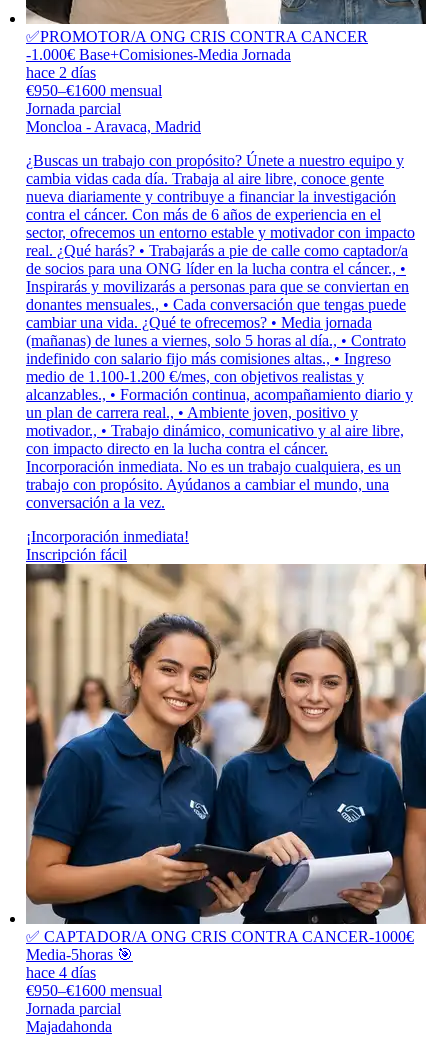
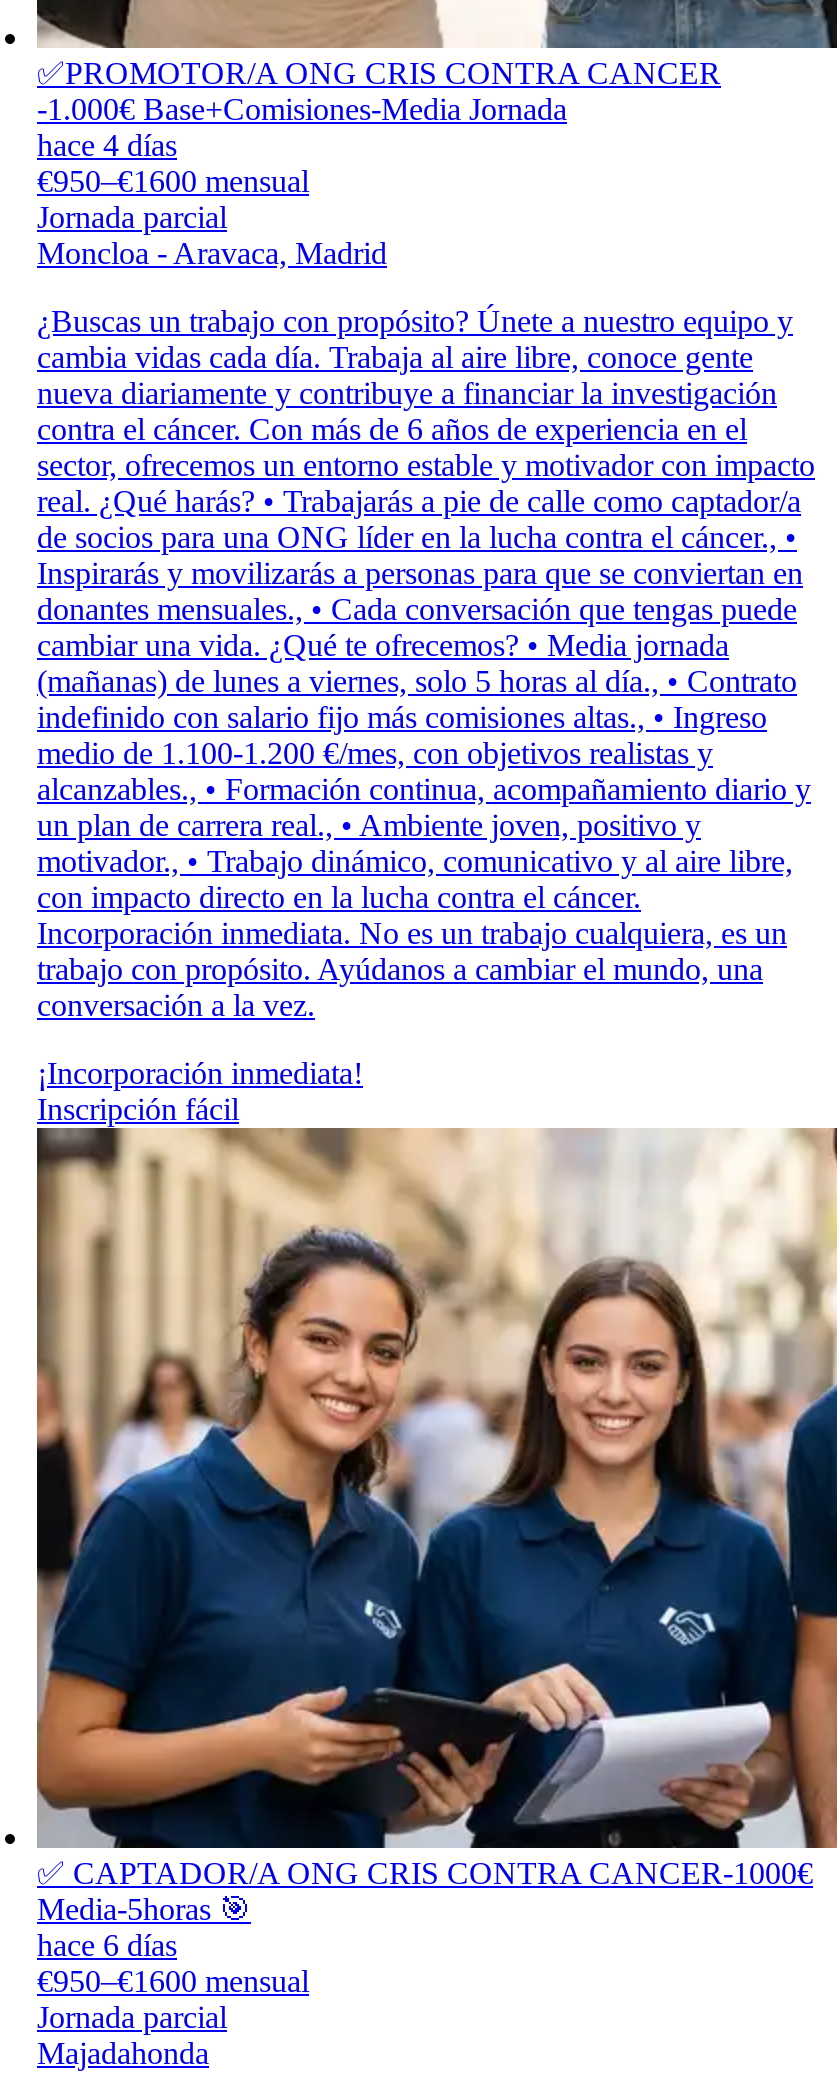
[26,64,96,81] hace 2 días -> [37,128,177,162] hace 4 días
[26,964,96,981] hace 4 días -> [37,1928,177,1962] hace 6 días

